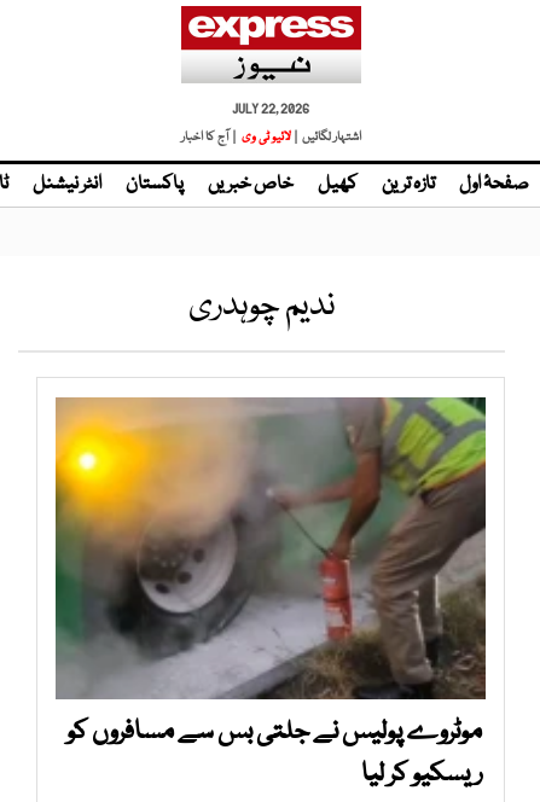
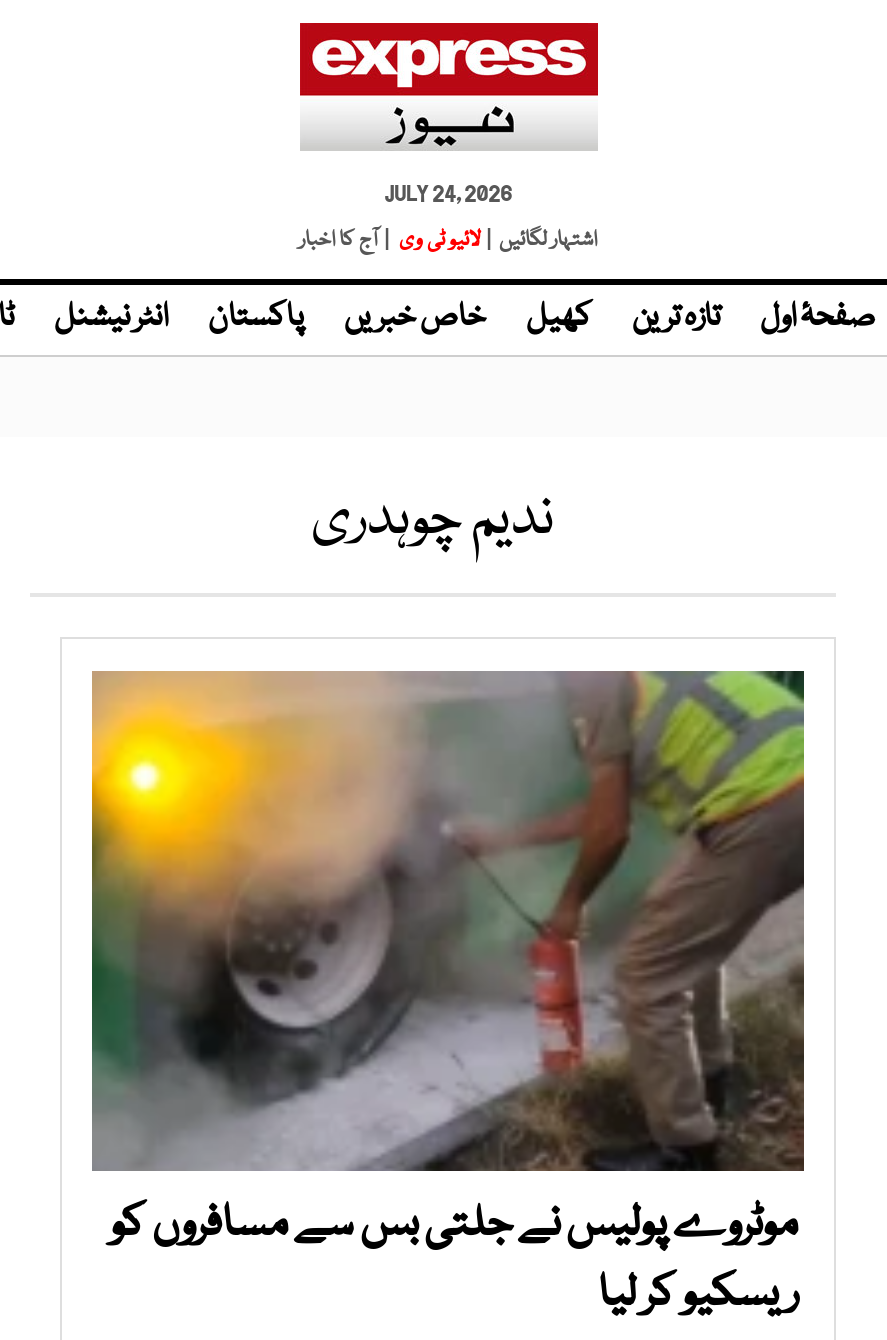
[232,100,309,120] JULY 22, 2026 -> [384,179,512,211] JULY 24, 2026

